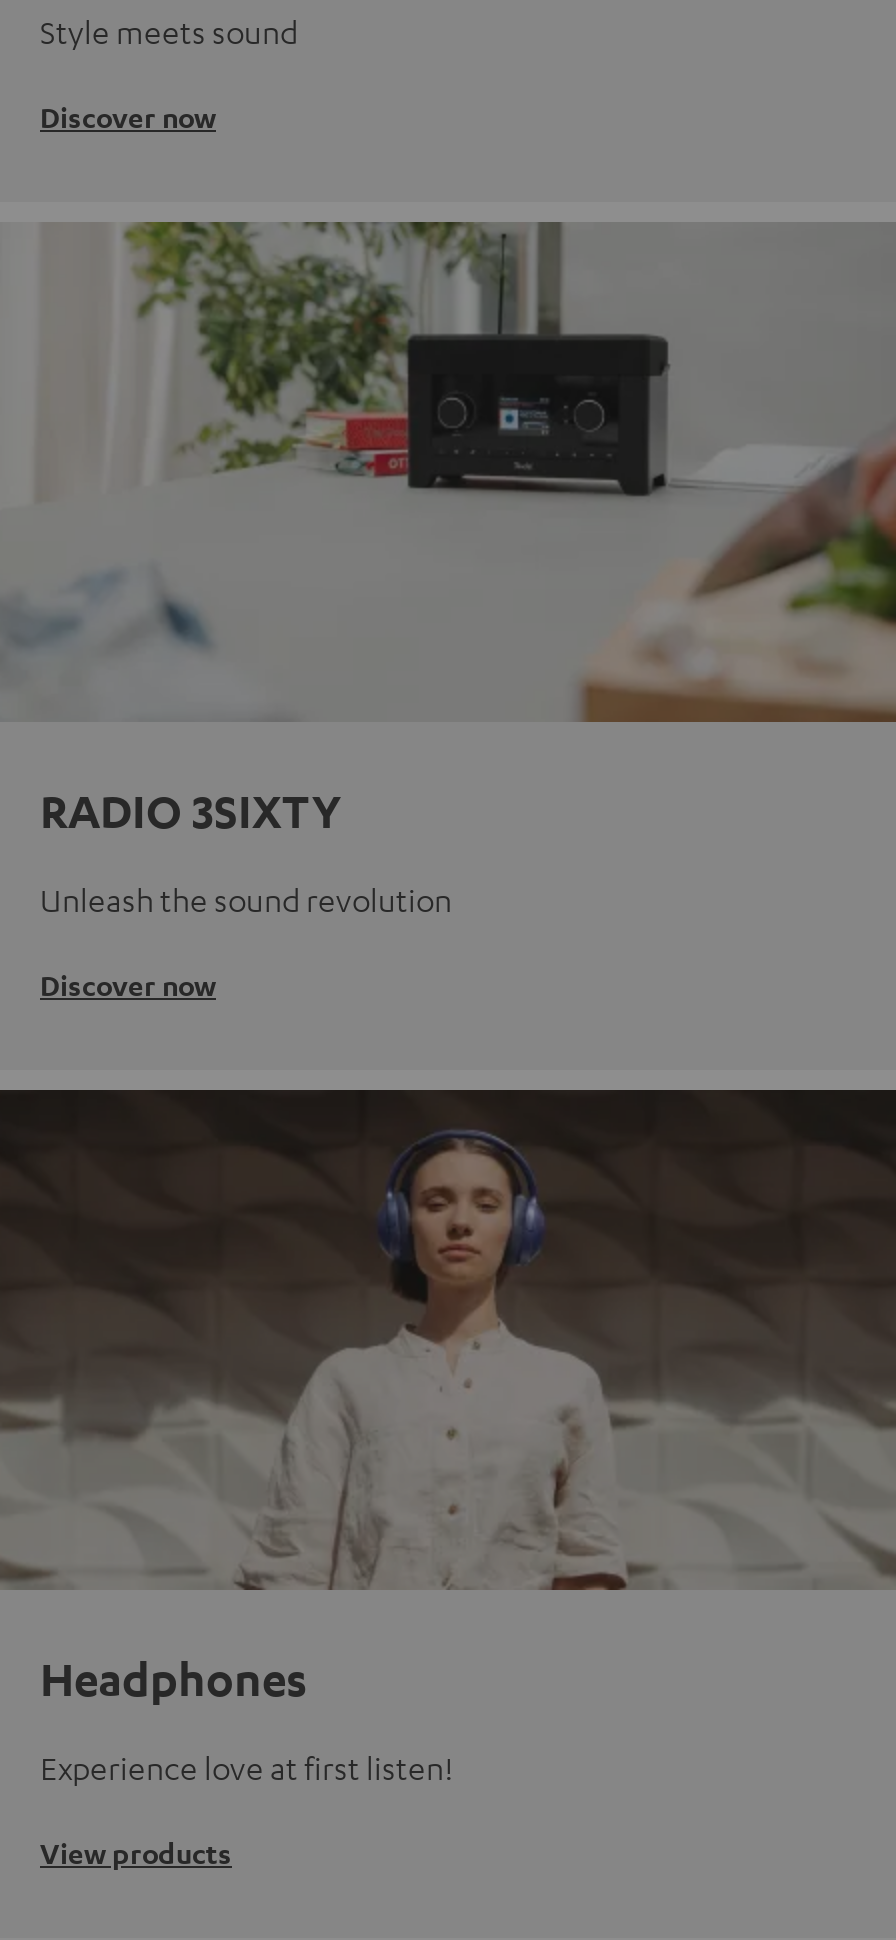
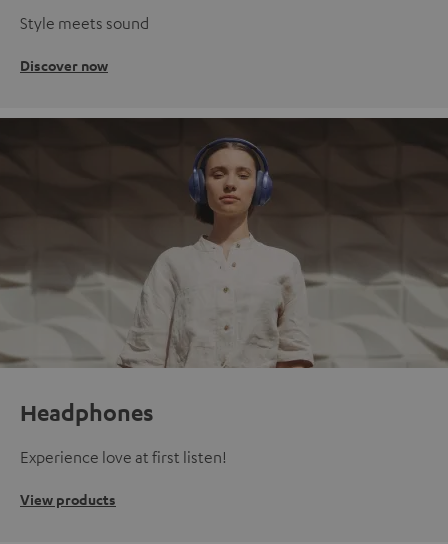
[6,220,890,1003] [image] | RADIO 3SIXTY | Unleash the sound revolution | Discover now -> none

